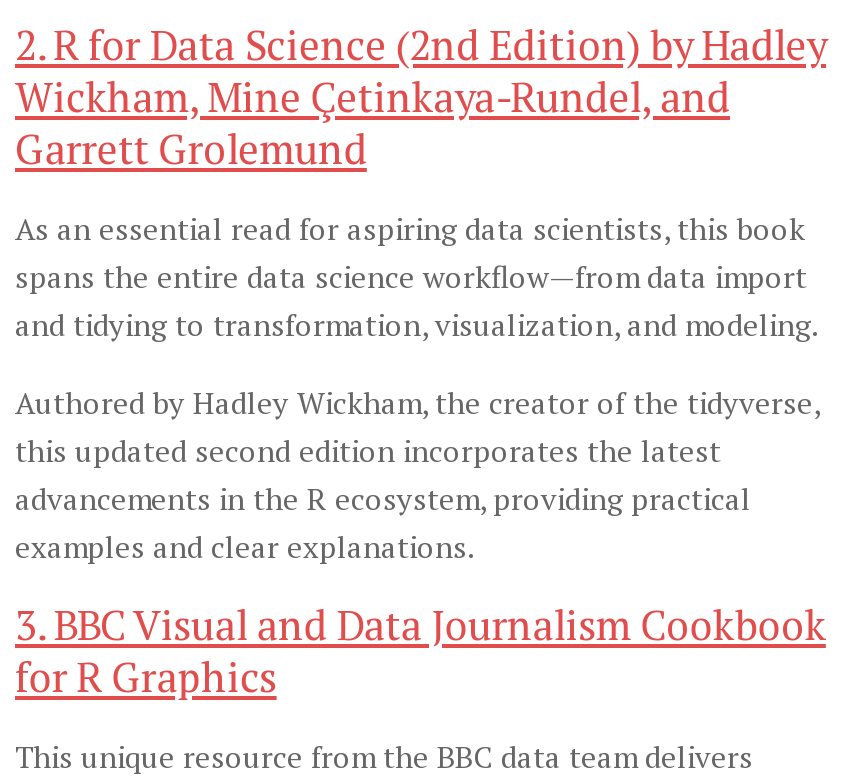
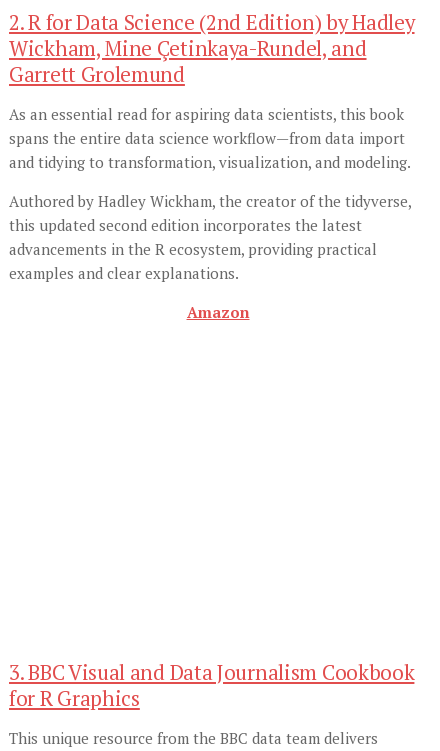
none -> [186,302,249,322] Amazon

